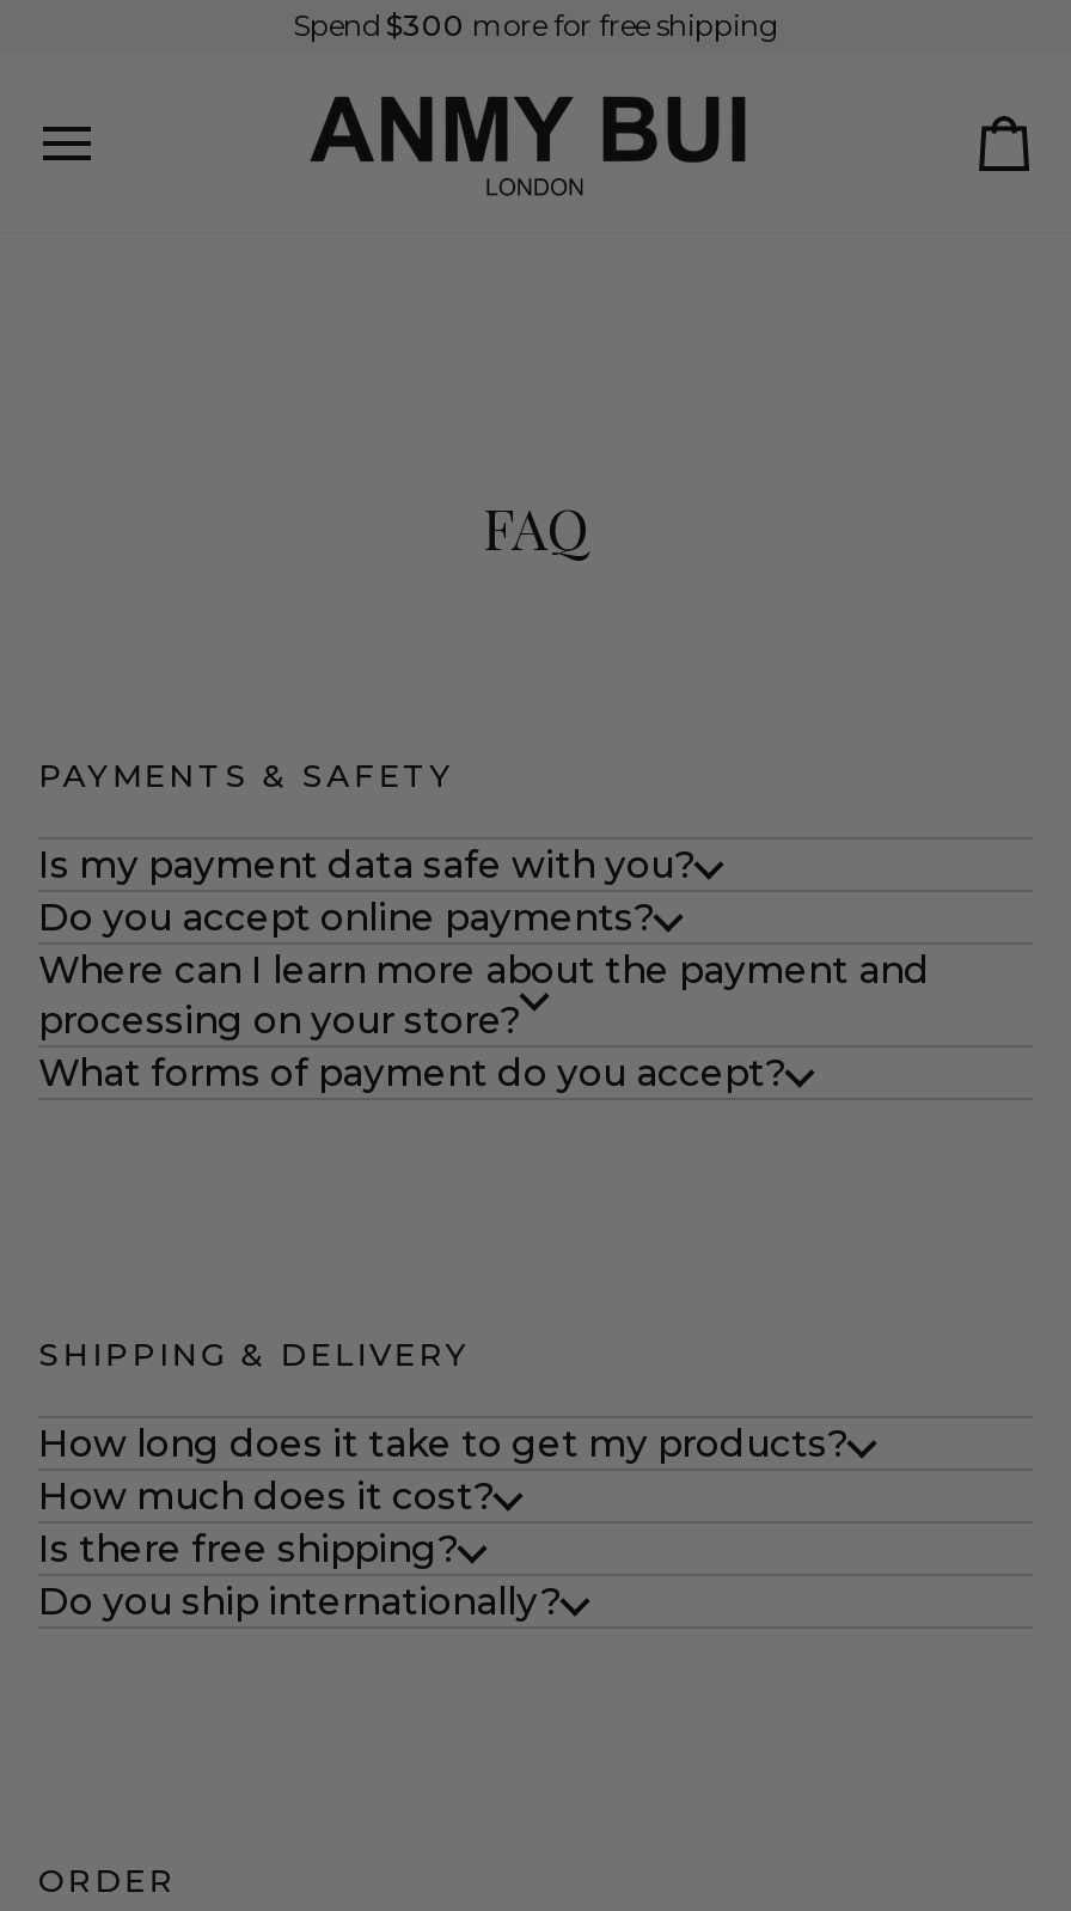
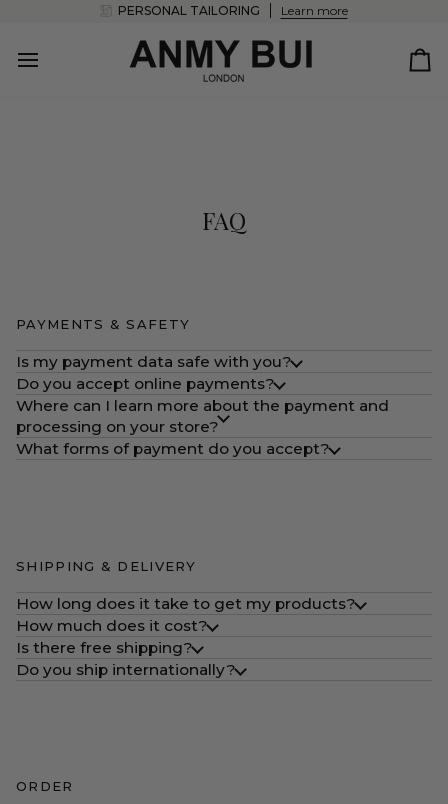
[293,8,778,44] Spend $300 more for free shipping -> [118,3,348,18] PERSONAL TAILORING | Learn more

